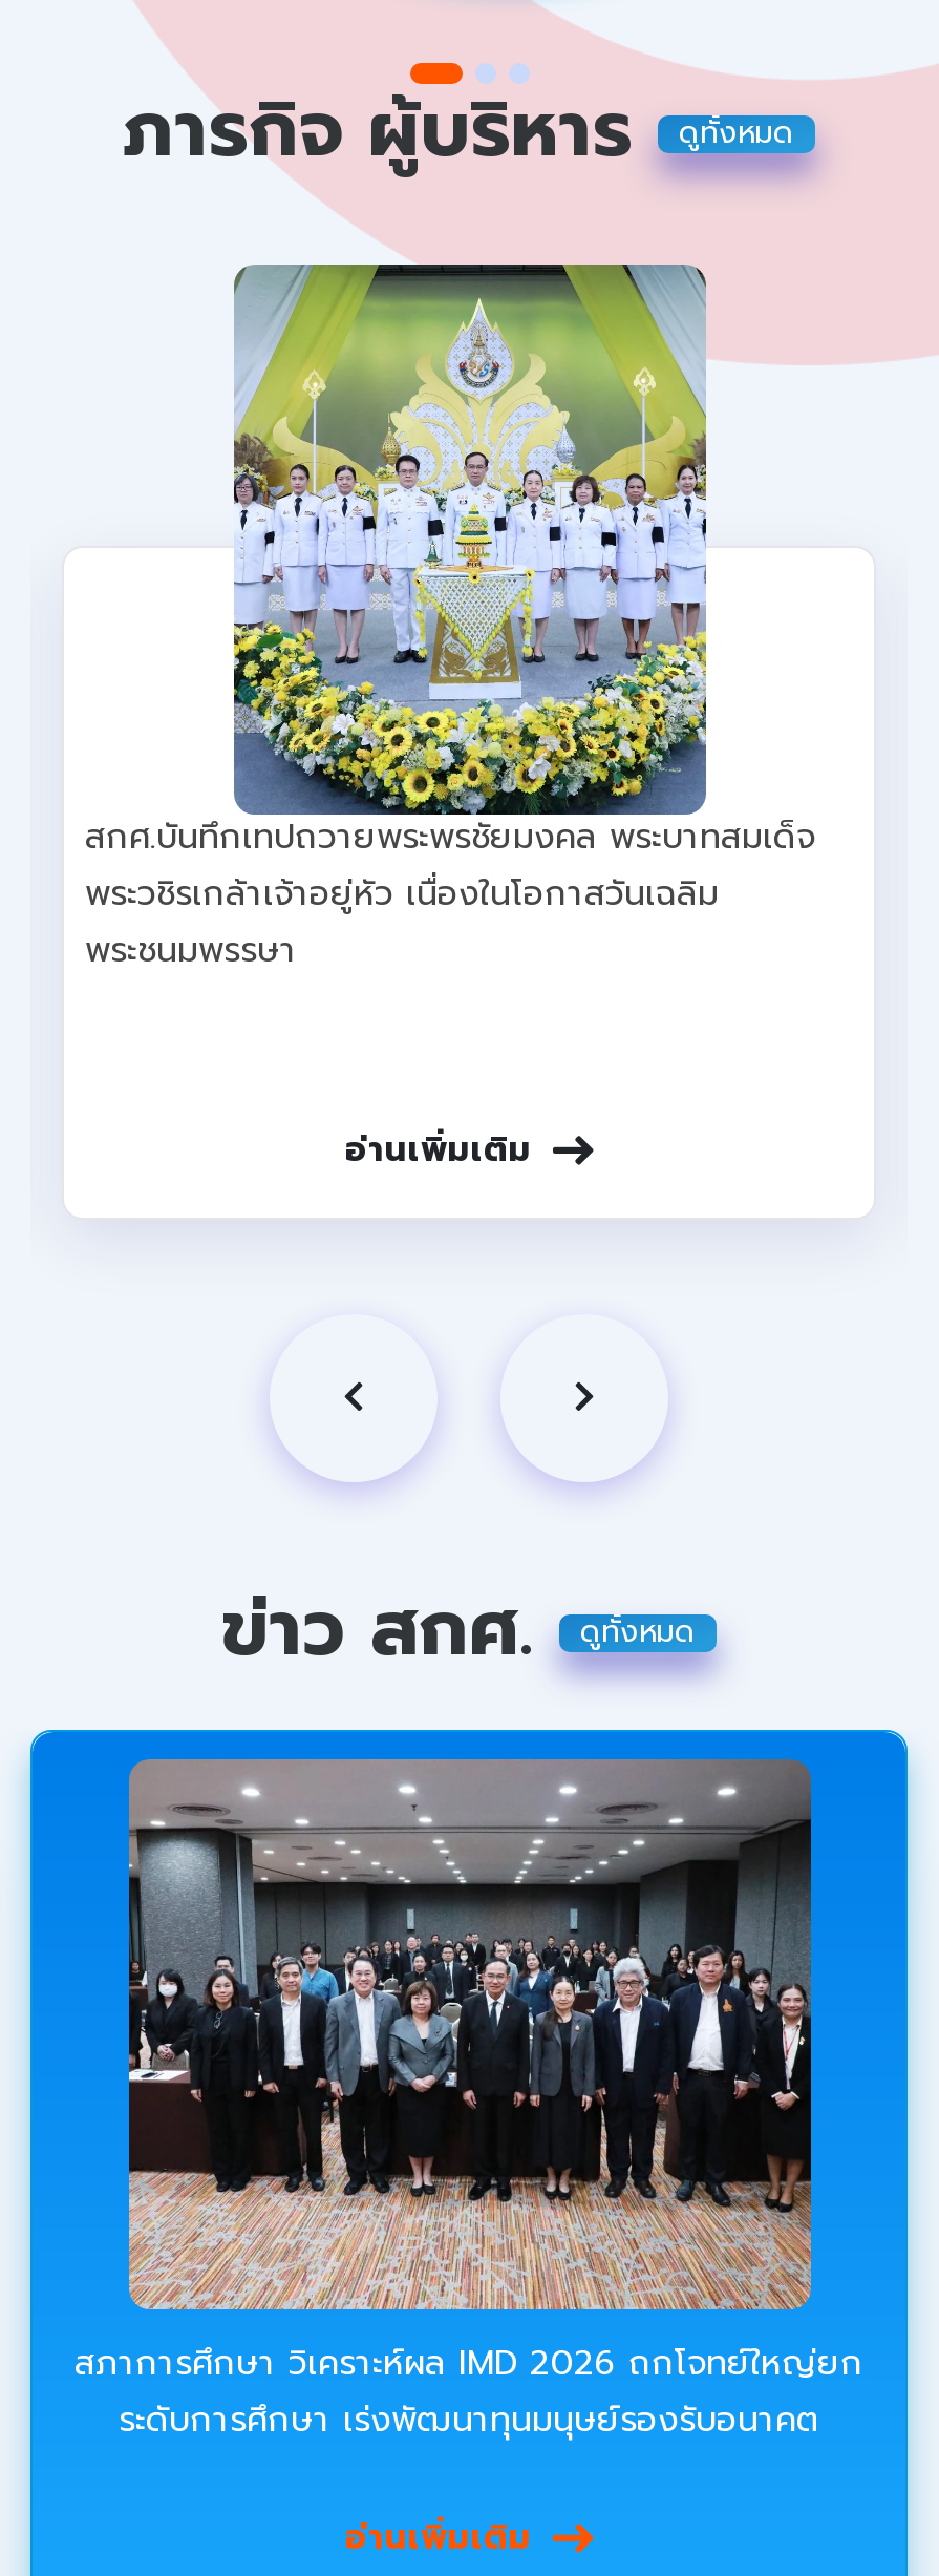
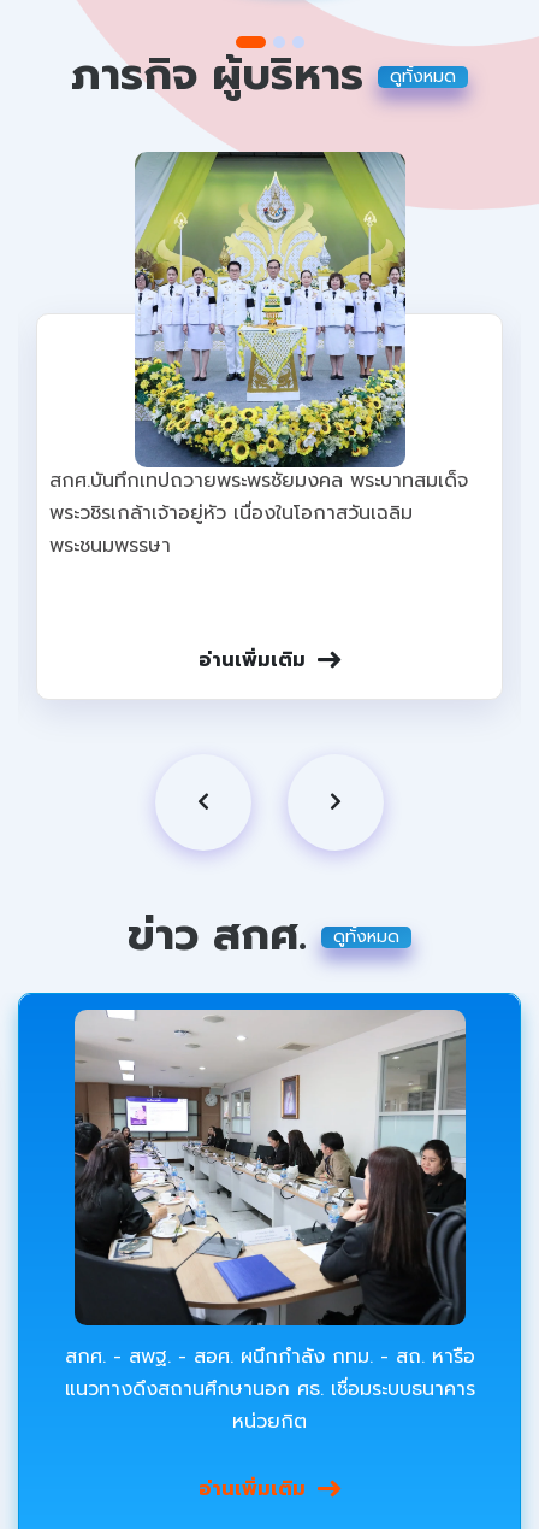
[74,1757,863,2446] [image] | สภาการศึกษา วิเคราะห์ผล IMD 2026 ถกโจทย์ใหญ่ยก | ระดับการศึกษา เร่งพัฒนาทุนมนุษย์รองรับอนาคต -> [64,1008,475,1436] [image] | สกศ. - สพฐ. - สอศ. ผนึกกำลัง กทม. - สถ. หารือ | แนวทางดึงสถานศึกษานอก ศธ. เชื่อมระบบธนาคาร | หน่วยกิต

